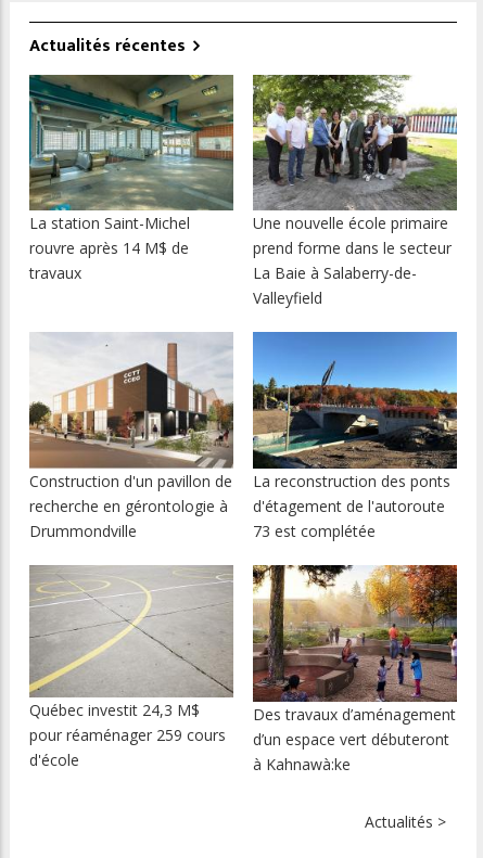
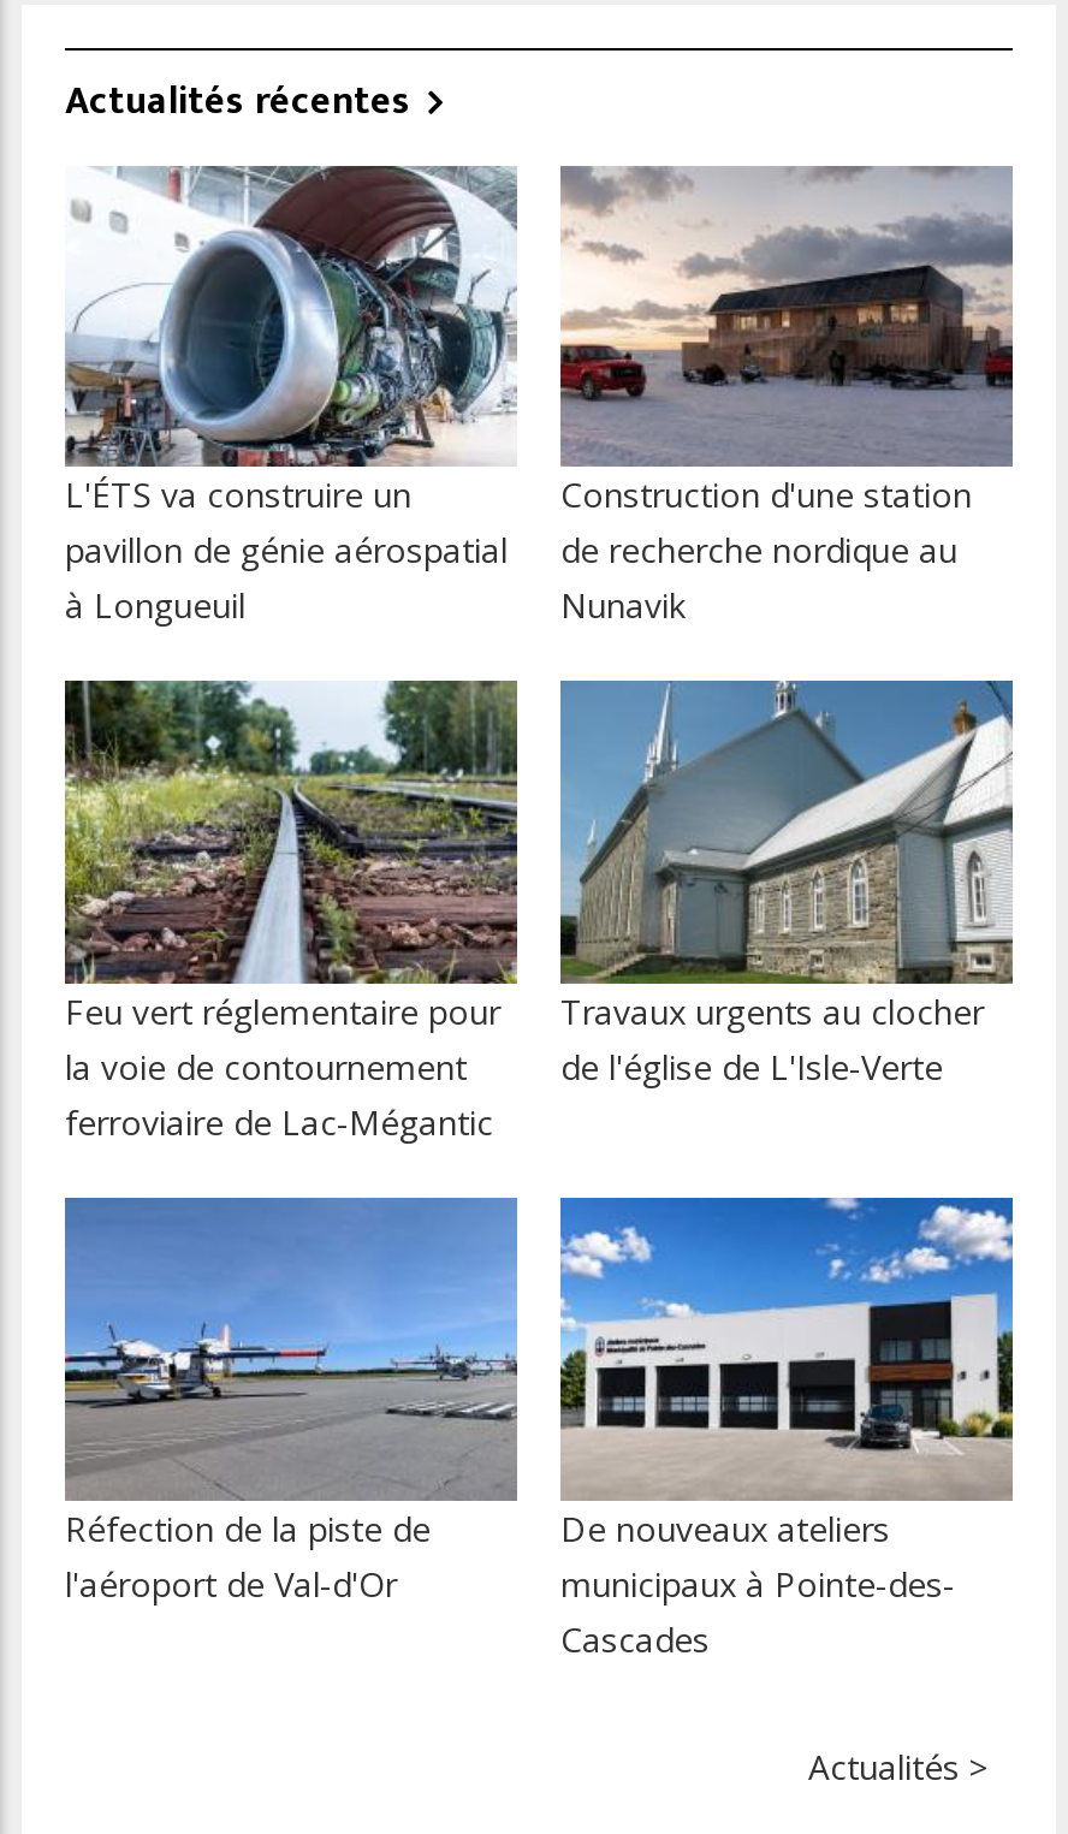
[28,74,234,284] [image] | La station Saint-Michel | rouvre après 14 M$ de | travaux -> [65,164,517,629] [image] | L'ÉTS va construire un | pavillon de génie aérospatial | à Longueuil
[252,74,457,309] [image] | Une nouvelle école primaire | prend forme dans le secteur | La Baie à Salaberry-de- | Valleyfield -> [560,164,1015,629] [image] | Construction d'une station | de recherche nordique au | Nunavik
[29,332,232,541] [image] | Construction d'un pavillon de | recherche en gérontologie à | Drummondville -> [63,678,520,1145] [image] | Feu vert réglementaire pour | la voie de contournement | ferroviaire de Lac-Mégantic
[252,331,458,541] [image] | La reconstruction des ponts | d'étagement de l'autoroute | 73 est complétée -> [560,678,1015,1090] [image] | Travaux urgents au clocher | de l'église de L'Isle-Verte
[29,565,233,771] [image] | Québec investit 24,3 M$ | pour réaménager 259 cours | d'école -> [65,1195,517,1606] [image] | Réfection de la piste de | l'aéroport de Val-d'Or
[252,564,458,774] [image] | Des travaux d’aménagement | d’un espace vert débuteront | à Kahnawà:ke -> [558,1195,1015,1661] [image] | De nouveaux ateliers | municipaux à Pointe-des- | Cascades

